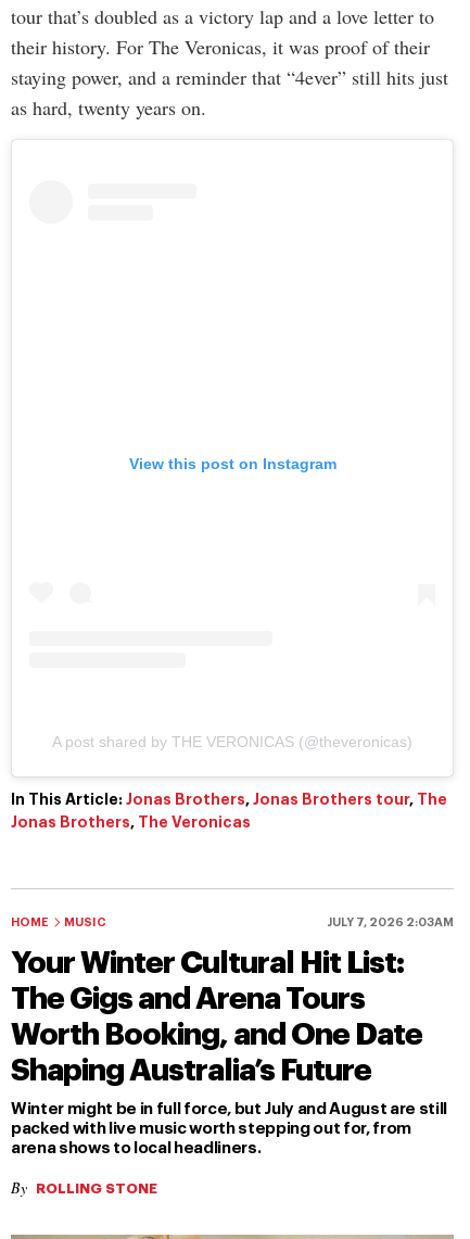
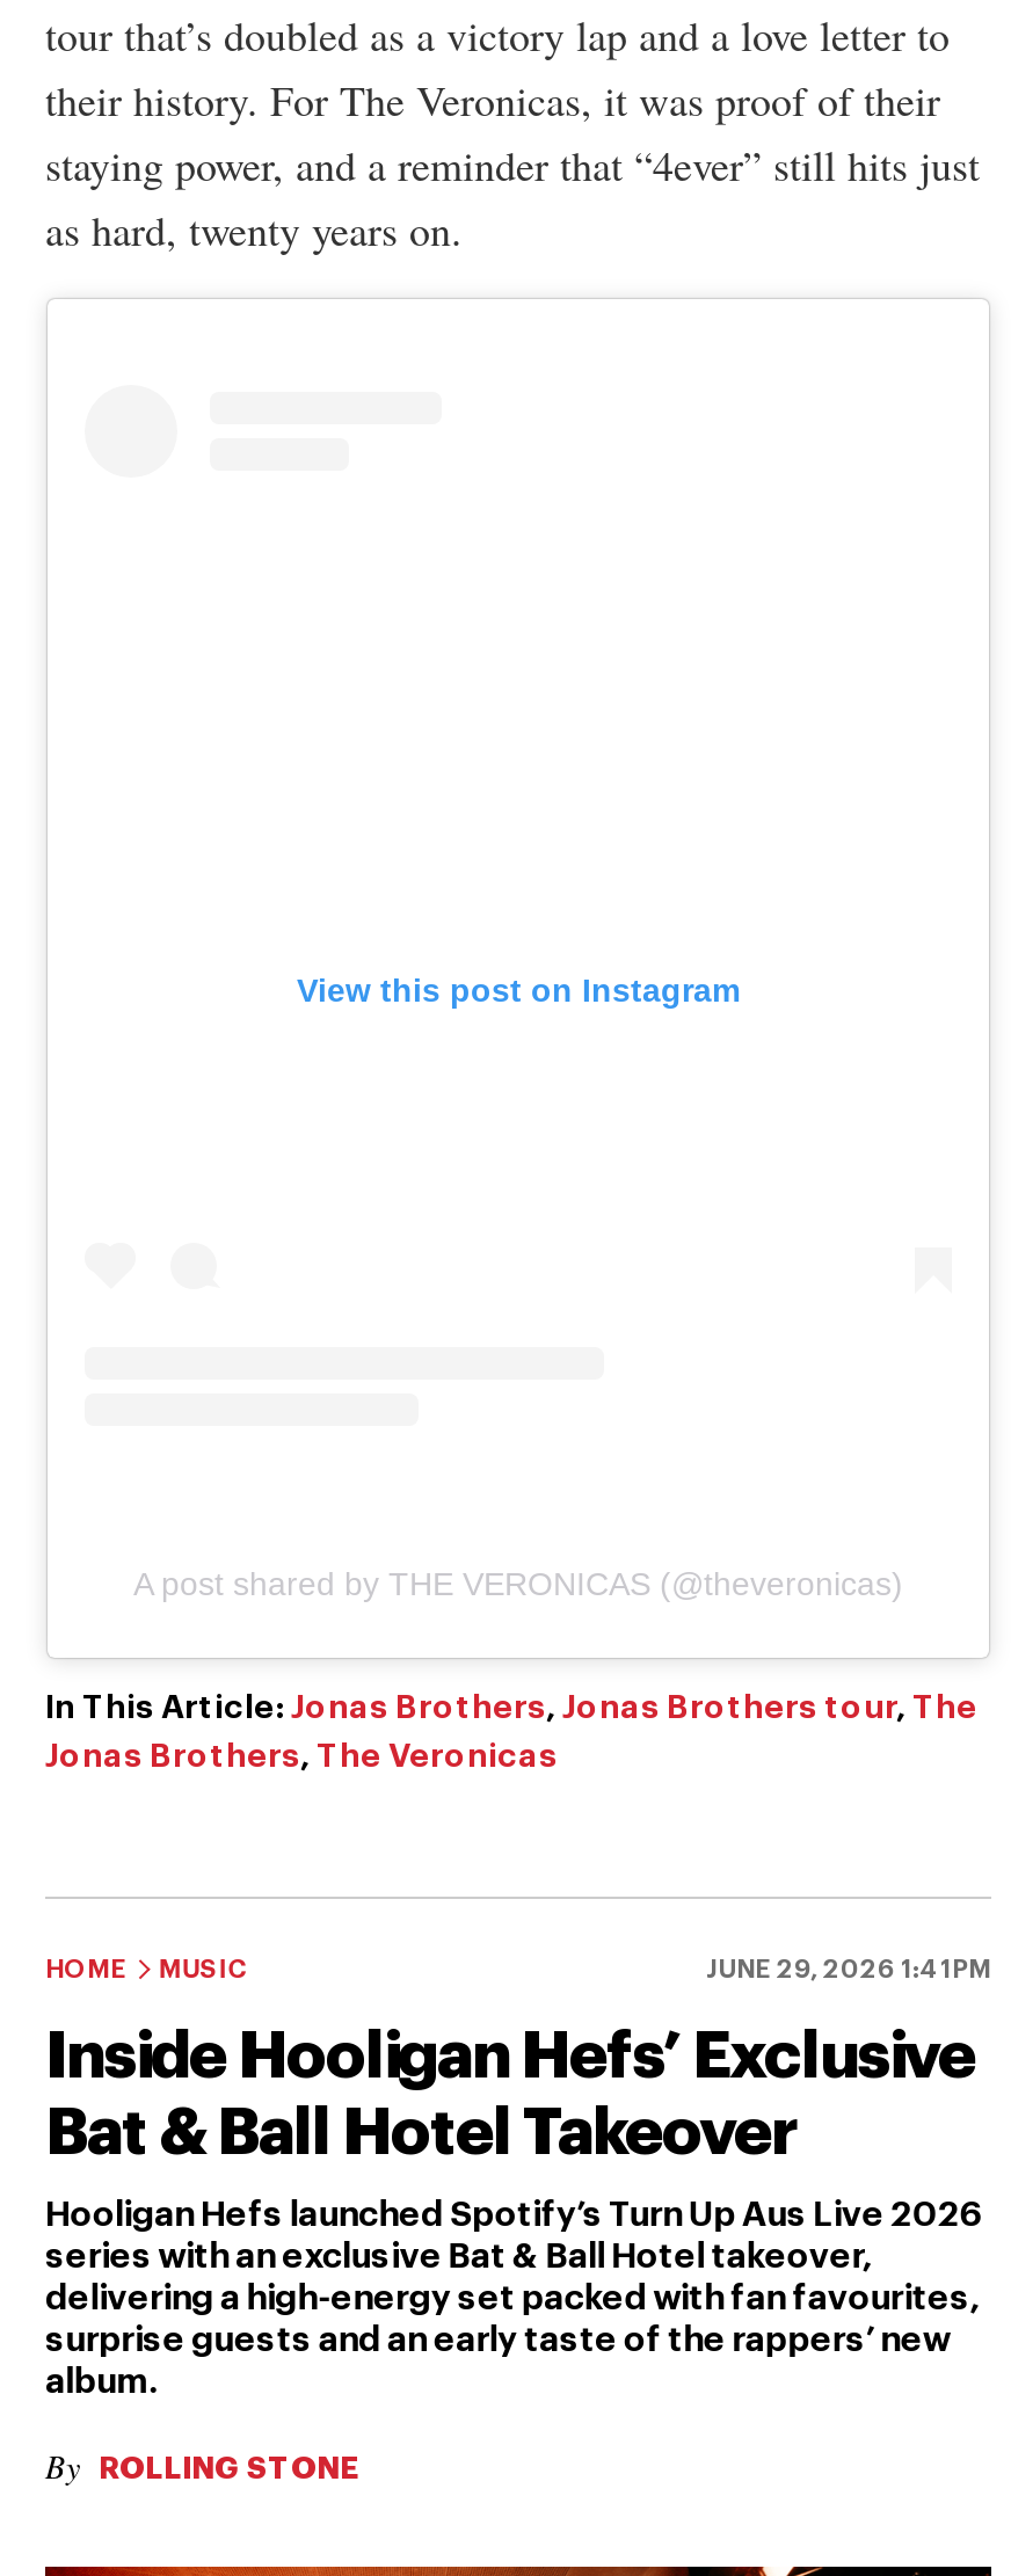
[327,917,454,929] JULY 7, 2026 2:03AM -> [706,1958,991,1983] JUNE 29, 2026 1:41PM
[11,948,422,1086] Your Winter Cultural Hit List: | The Gigs and Arena Tours | Worth Booking, and One Date | Shaping Australia’s Future -> [45,2025,975,2167] Inside Hooligan Hefs’ Exclusive | Bat & Ball Hotel Takeover
[11,1102,447,1157] Winter might be in full force, but July and August are still | packed with live music worth stepping out for, from | arena shows to local headliners. -> [45,2199,982,2401] Hooligan Hefs launched Spotify’s Turn Up Aus Live 2026 | series with an exclusive Bat & Ball Hotel takeover, | delivering a high-energy set packed with fan favourites, | surprise guests and an early taste of the rappers’ new | album.

